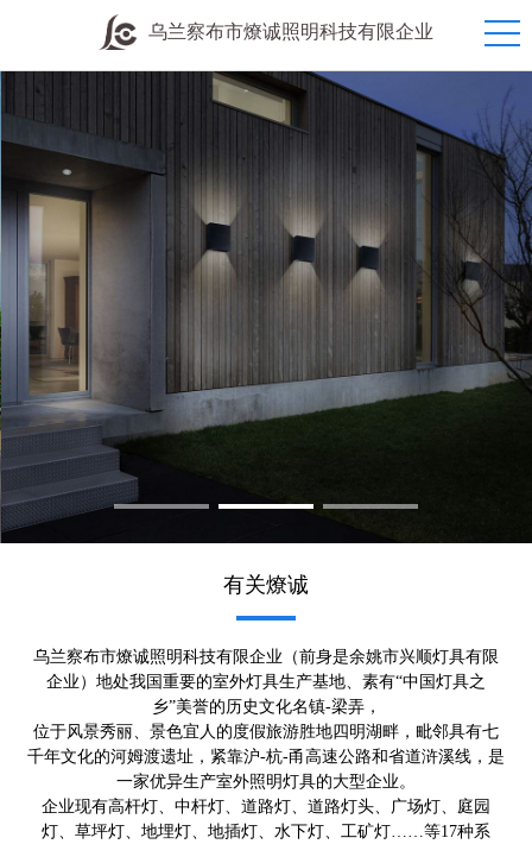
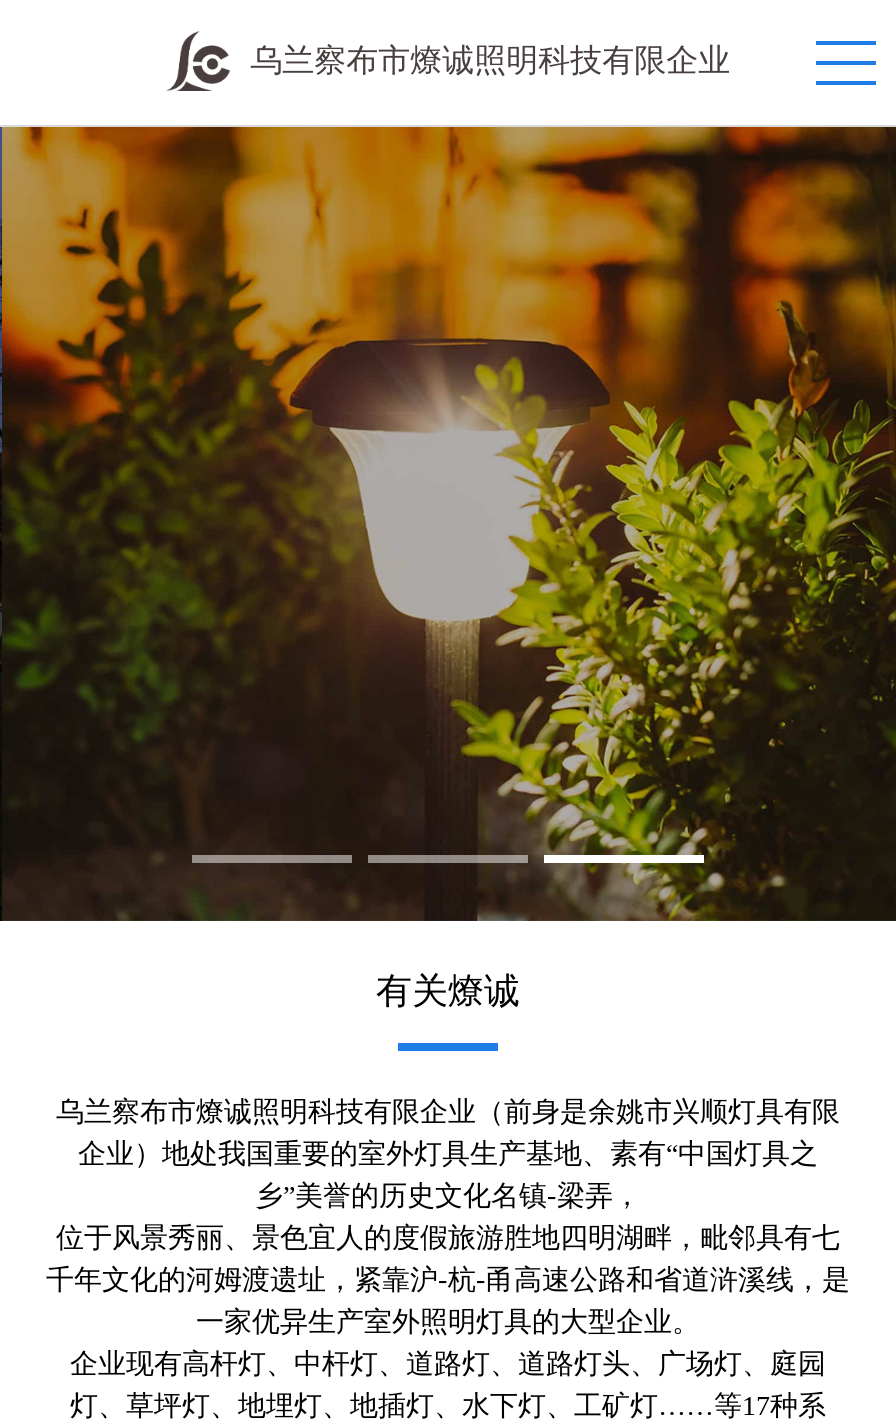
[4,70,528,543] [image] -> [6,125,890,921] [image]

